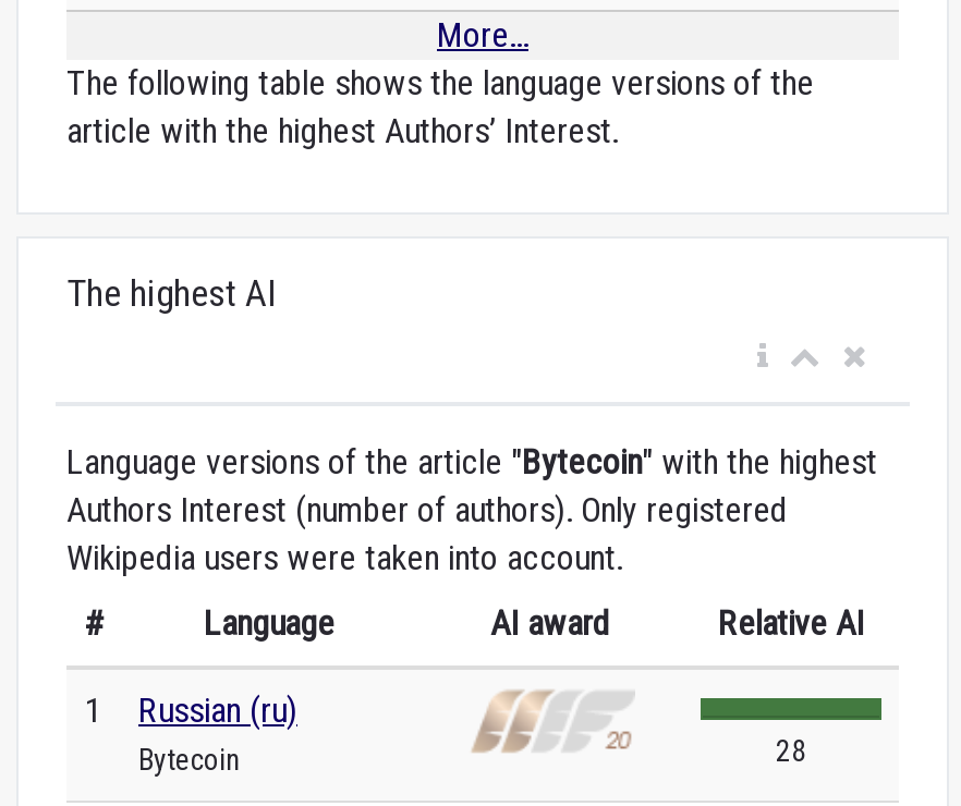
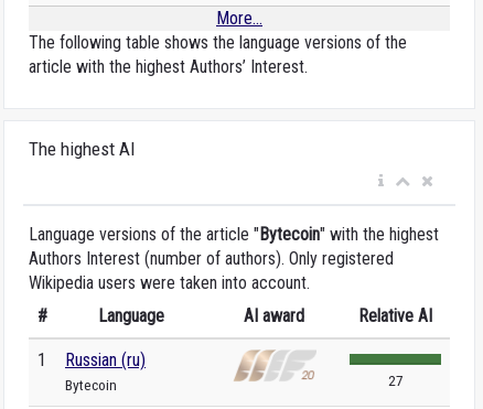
[776,733,806,768] 28 -> [388,372,403,389] 27

